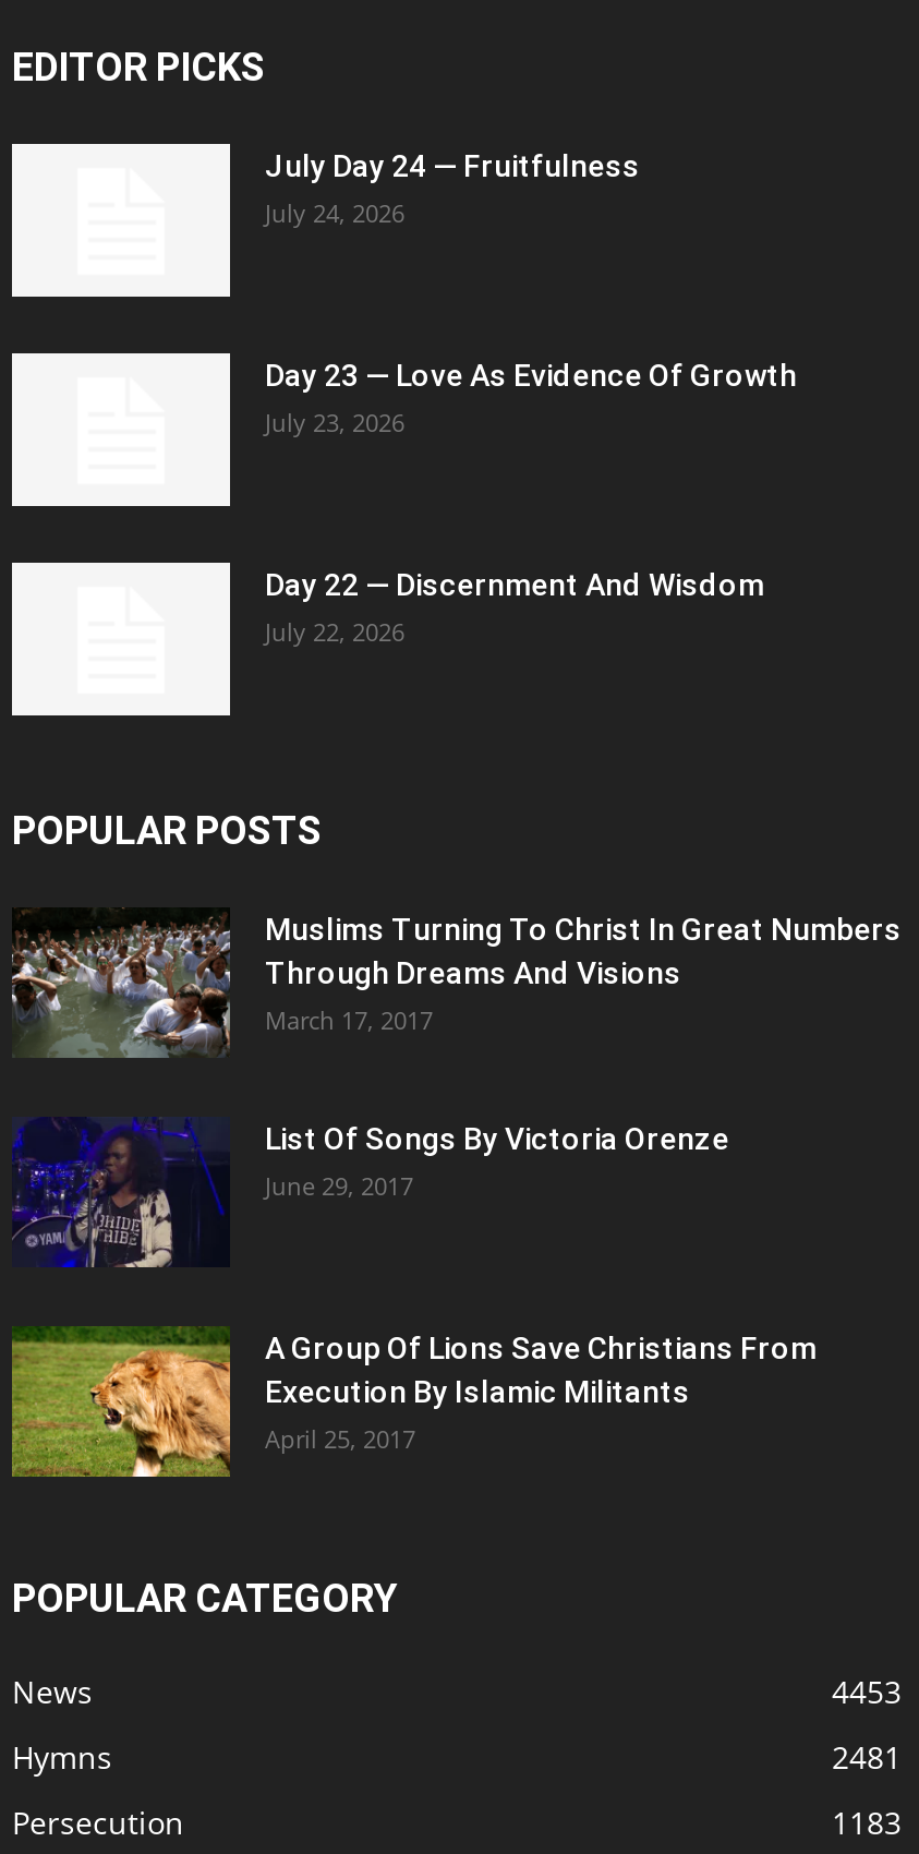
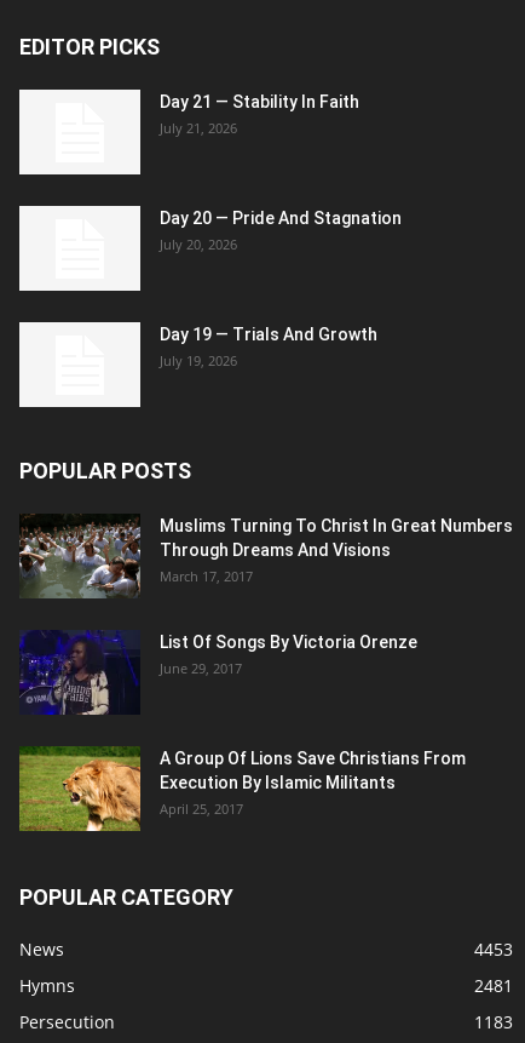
[265,148,640,229] July Day 24 — Fruitfulness | July 24, 2026 -> [160,92,359,137] Day 21 — Stability In Faith | July 21, 2026
[265,357,797,438] Day 23 — Love As Evidence Of Growth | July 23, 2026 -> [160,208,402,253] Day 20 — Pride And Stagnation | July 20, 2026
[265,567,764,648] Day 22 — Discernment And Wisdom | July 22, 2026 -> [160,325,377,369] Day 19 — Trials And Growth | July 19, 2026

